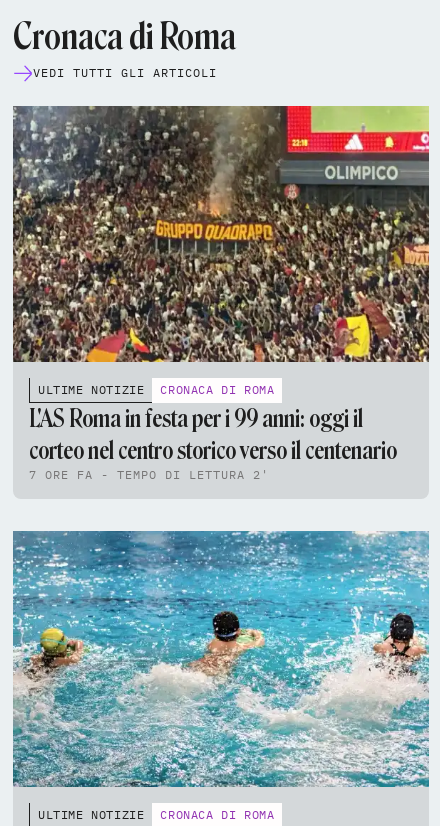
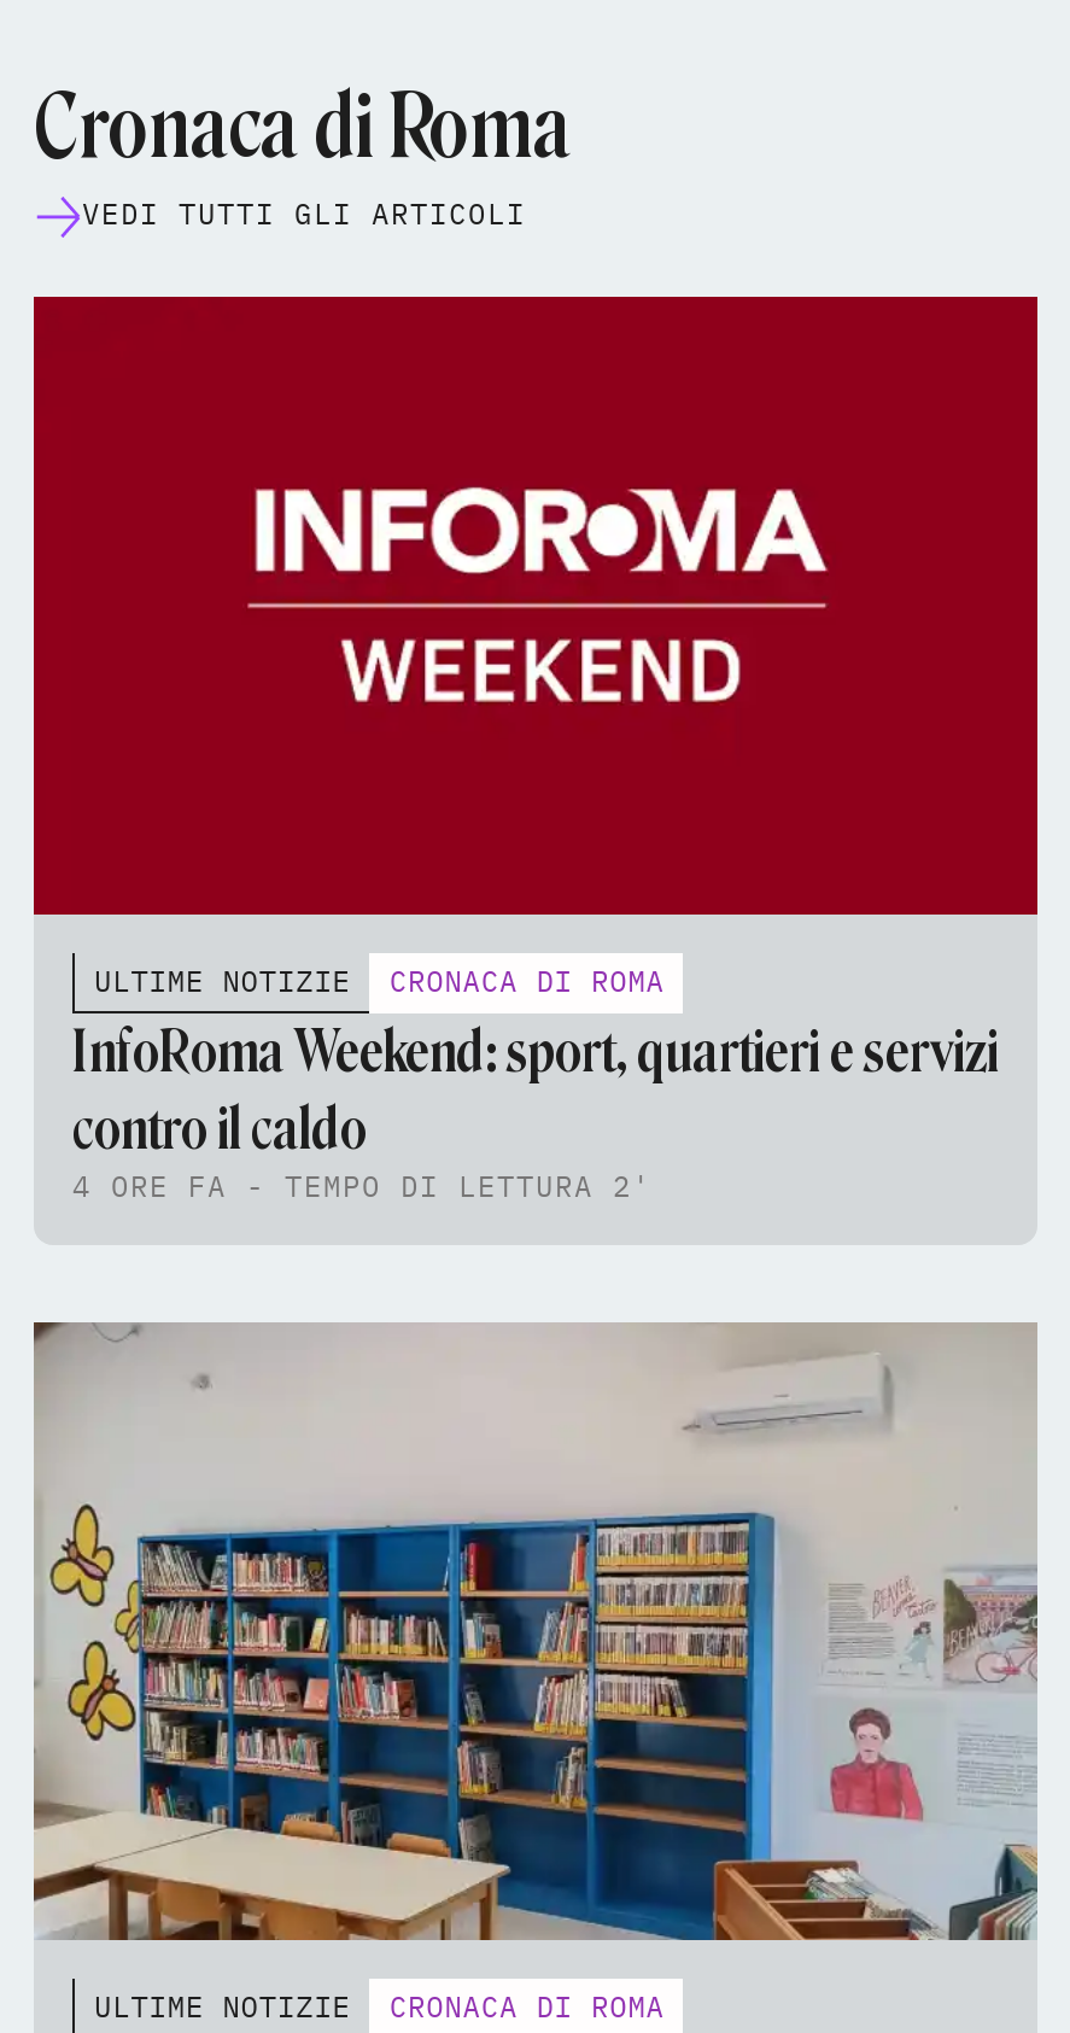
[12,105,430,363] [image] -> [31,293,1040,918] [image]
[29,404,397,482] L'AS Roma in festa per i 99 anni: oggi il | corteo nel centro storico verso il centenario | 7 ORE FA - TEMPO DI LETTURA 2' -> [72,1015,999,1203] InfoRoma Weekend: sport, quartieri e servizi | contro il caldo | 4 ORE FA - TEMPO DI LETTURA 2'
[12,530,430,788] [image] -> [34,1321,1040,1941] [image]

